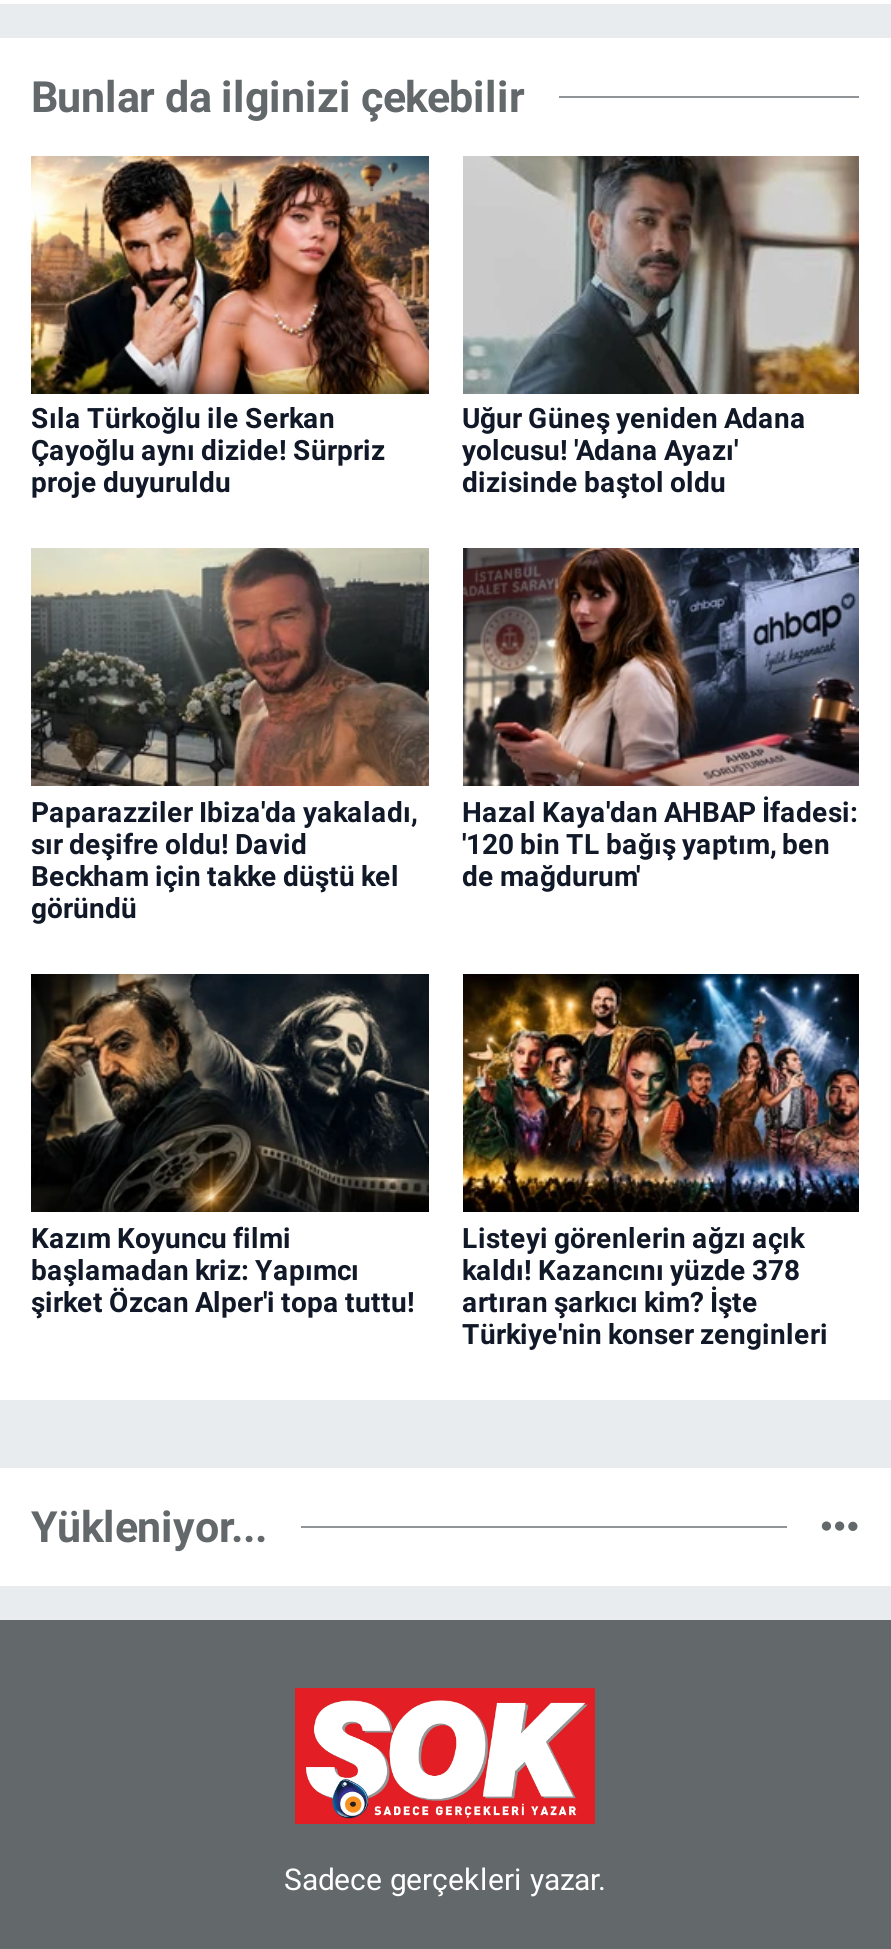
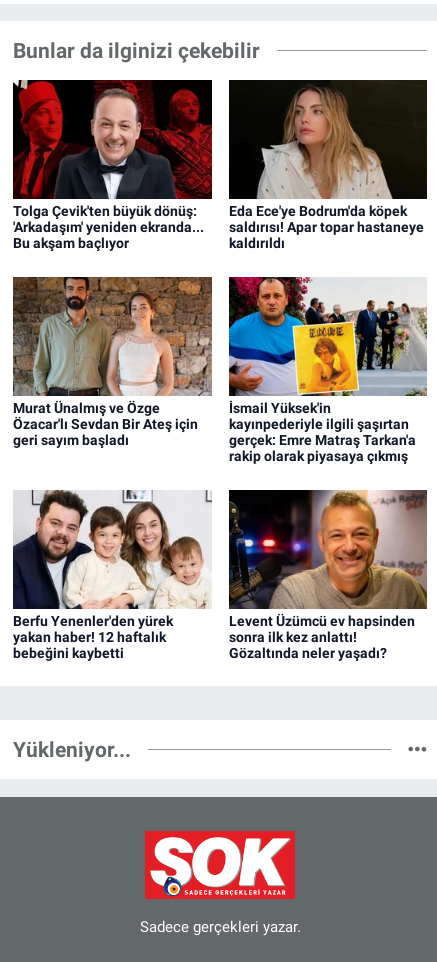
[29,155,431,497] [image] | Sıla Türkoğlu ile Serkan | Çayoğlu aynı dizide! Sürpriz | proje duyuruldu -> [12,79,213,251] [image] | Tolga Çevik'ten büyük dönüş: | 'Arkadaşım' yeniden ekranda... | Bu akşam baçlıyor
[462,155,861,497] [image] | Uğur Güneş yeniden Adana | yolcusu! 'Adana Ayazı' | dizisinde baştol oldu -> [228,79,428,251] [image] | Eda Ece'ye Bodrum'da köpek | saldırısı! Apar topar hastaneye | kaldırıldı
[31,547,431,923] [image] | Paparazziler Ibiza'da yakaladı, | sır deşifre oldu! David | Beckham için takke düştü kel | göründü -> [13,276,213,448] [image] | Murat Ünalmış ve Özge | Özacar'lı Sevdan Bir Ateş için | geri sayım başladı
[461,545,861,891] [image] | Hazal Kaya'dan AHBAP İfadesi: | '120 bin TL bağış yaptım, ben | de mağdurum' -> [228,276,427,464] [image] | İsmail Yüksek'in | kayınpederiyle ilgili şaşırtan | gerçek: Emre Matraş Tarkan'a | rakip olarak piyasaya çıkmış
[29,971,431,1317] [image] | Kazım Koyuncu filmi | başlamadan kriz: Yapımcı | şirket Özcan Alper'i topa tuttu! -> [12,489,212,661] [image] | Berfu Yenenler'den yürek | yakan haber! 12 haftalık | bebeğini kaybetti
[461,971,861,1349] [image] | Listeyi görenlerin ağzı açık | kaldı! Kazancını yüzde 378 | artıran şarkıcı kim? İşte | Türkiye'nin konser zenginleri -> [228,489,428,661] [image] | Levent Üzümcü ev hapsinden | sonra ilk kez anlattı! | Gözaltında neler yaşadı?

